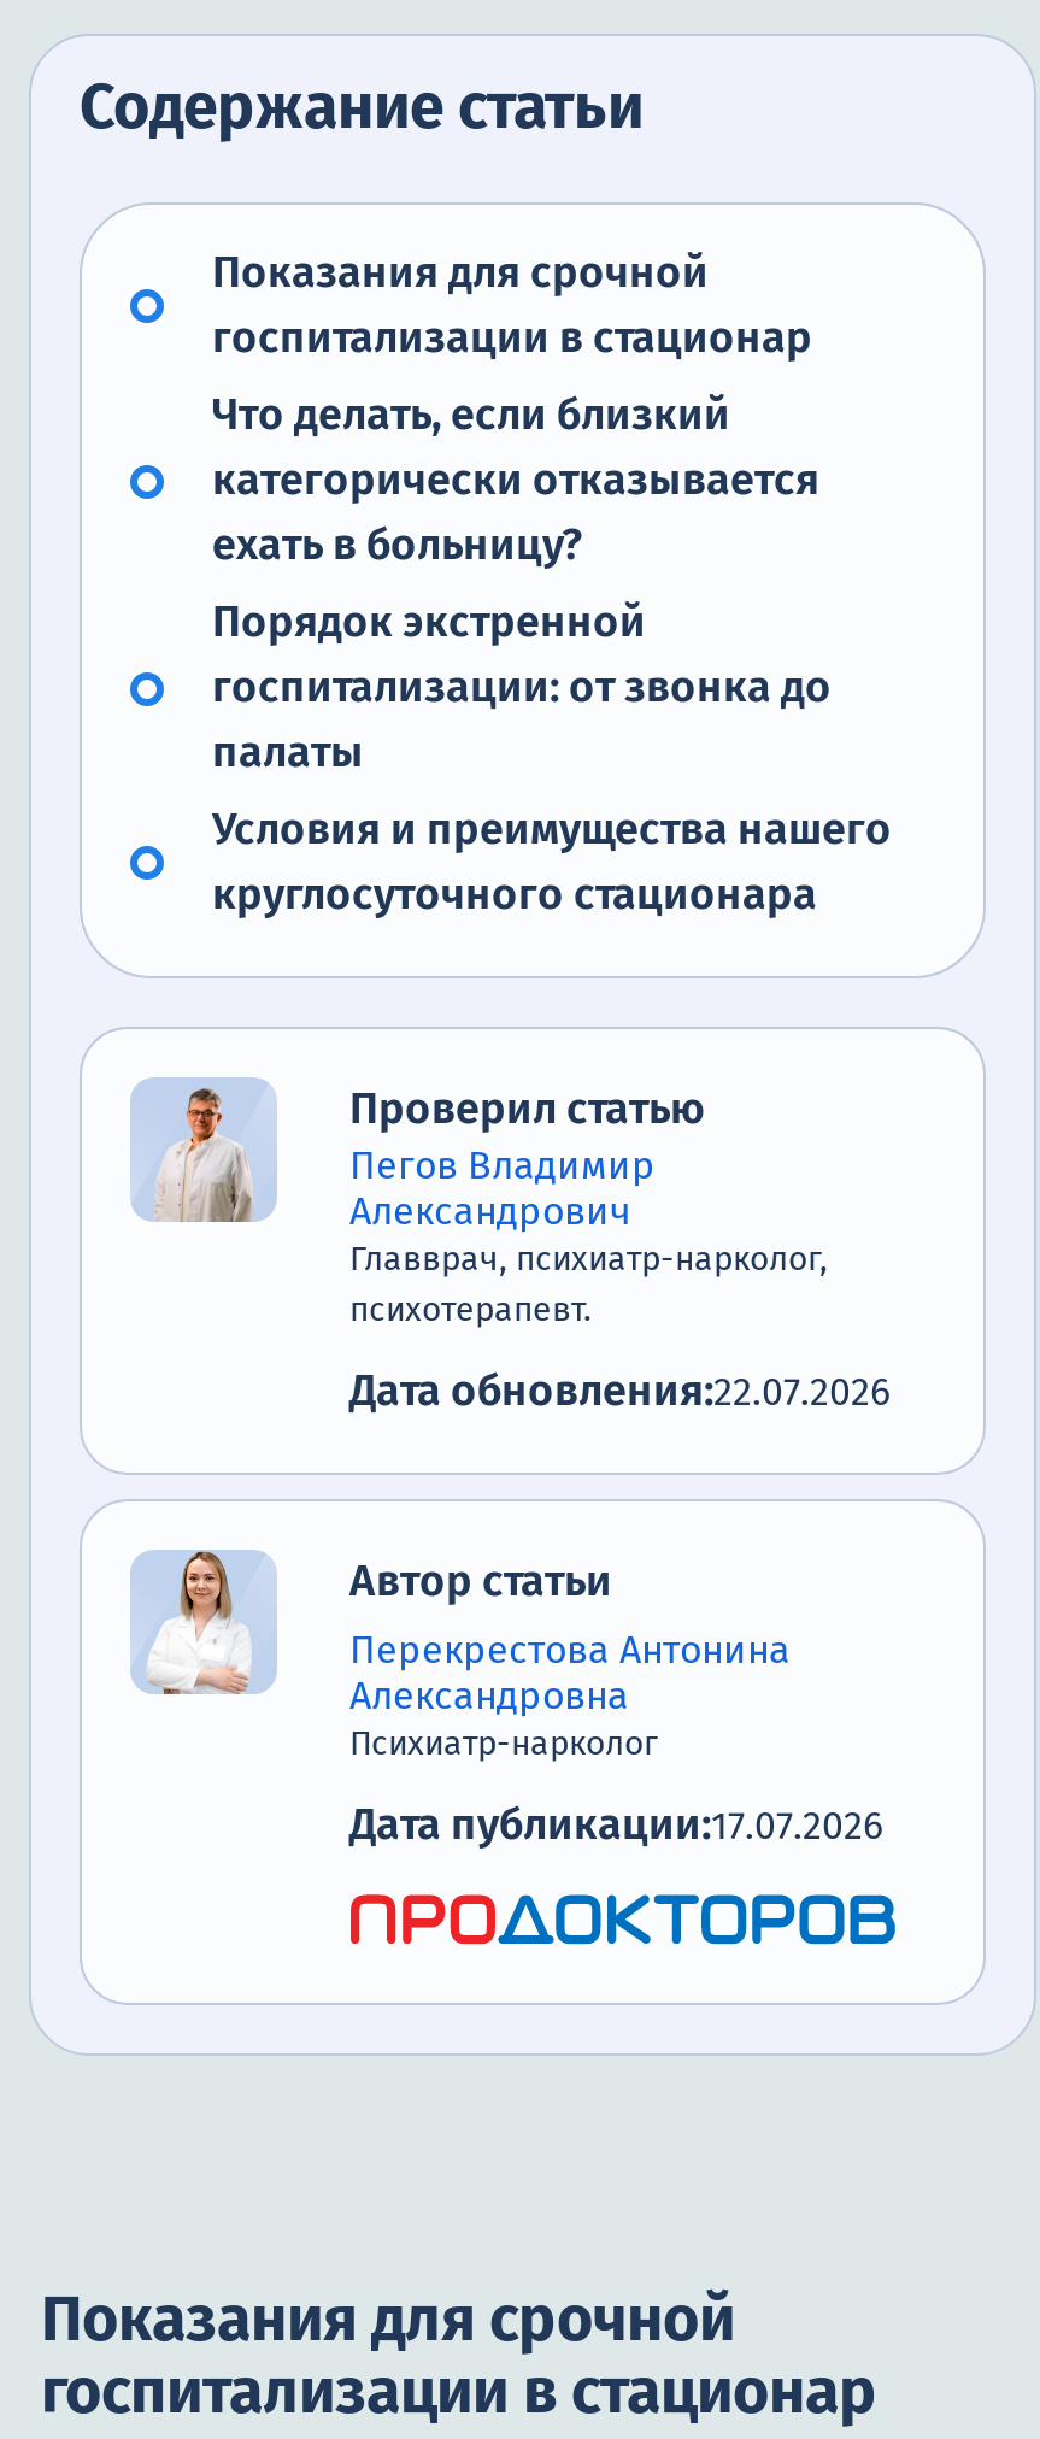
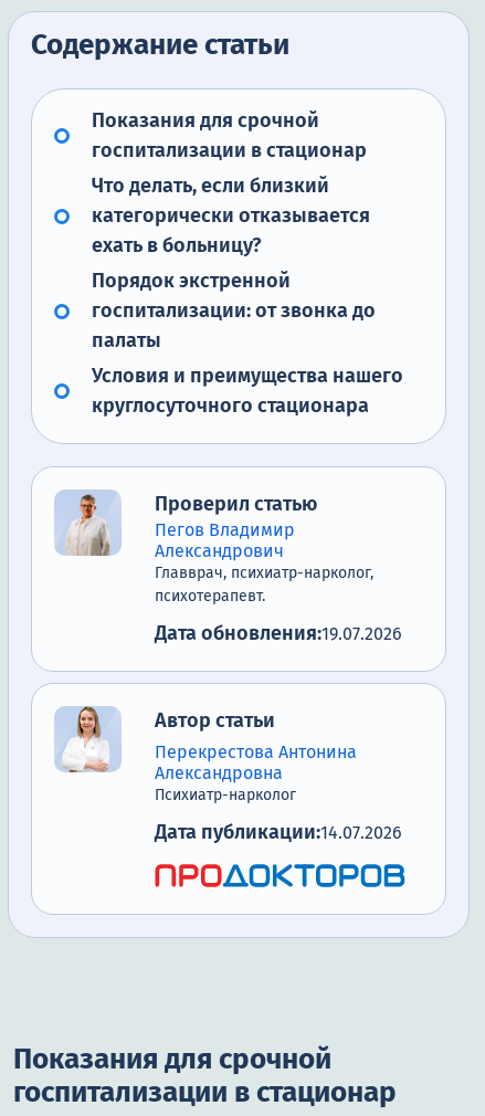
[349,1365,892,1418] Дата обновления:22.07.2026 -> [155,621,402,646] Дата обновления:19.07.2026
[349,1799,885,1852] Дата публикации:17.07.2026 -> [155,820,402,845] Дата публикации:14.07.2026

